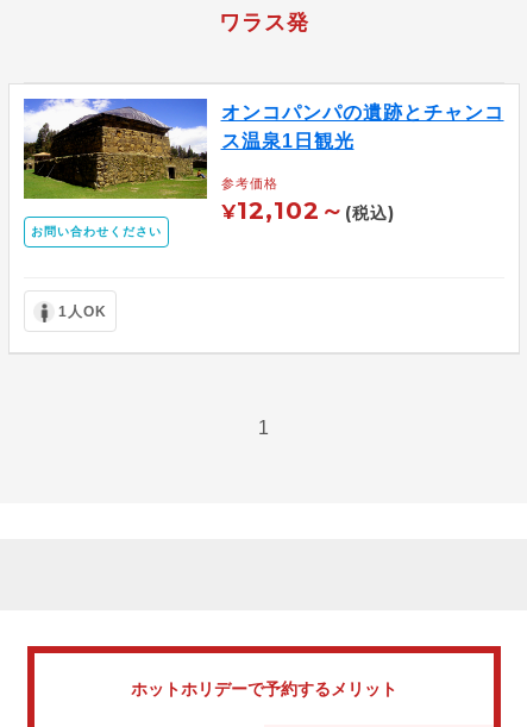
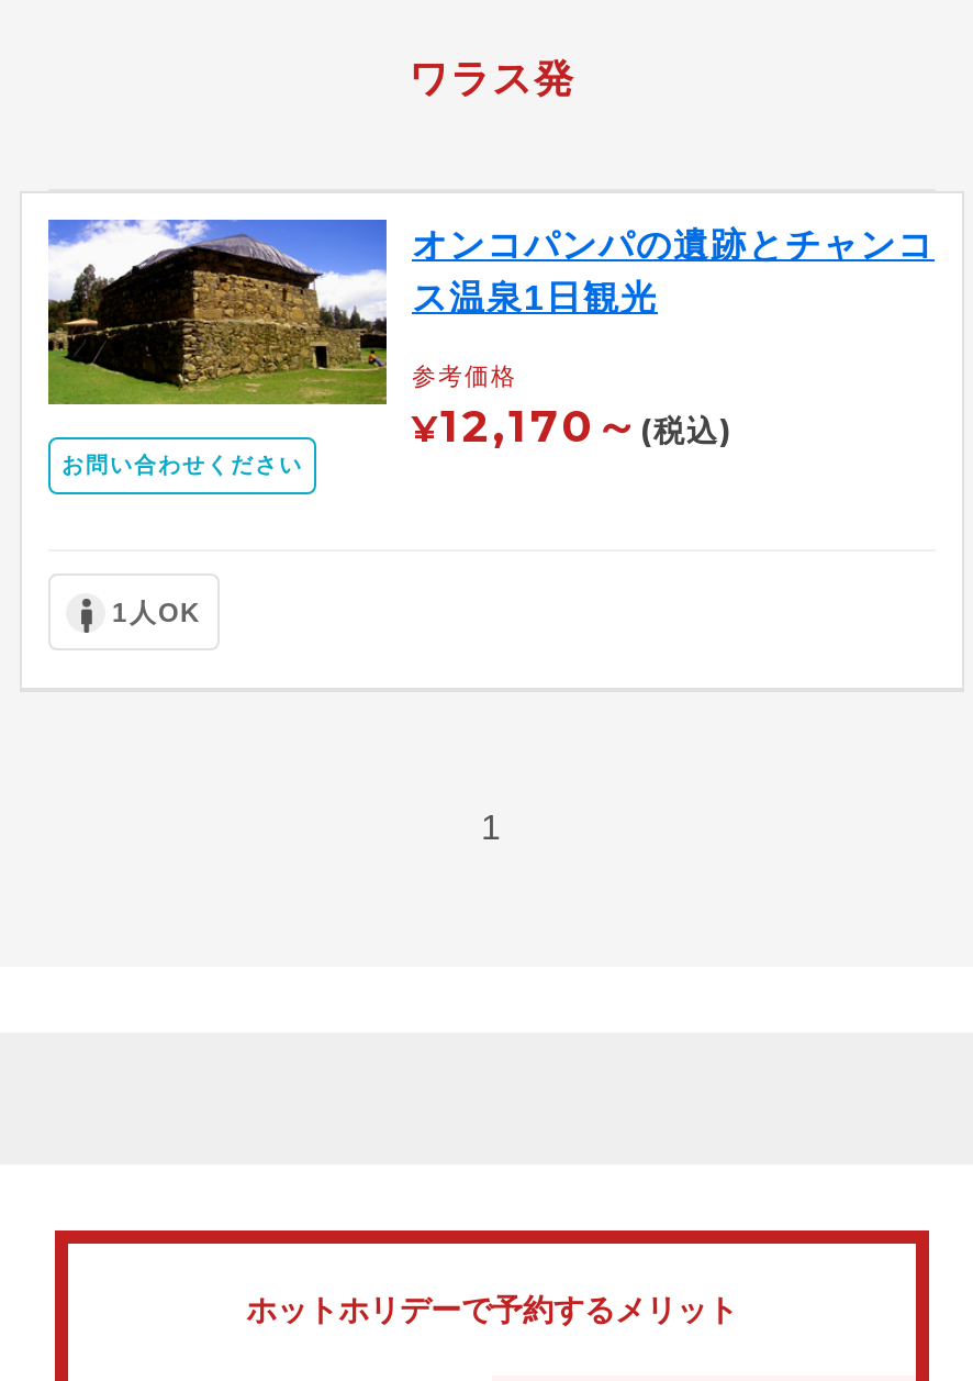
[221,197,394,225] ¥12,102～(税込) -> [412,401,732,453] ¥12,170～(税込)

